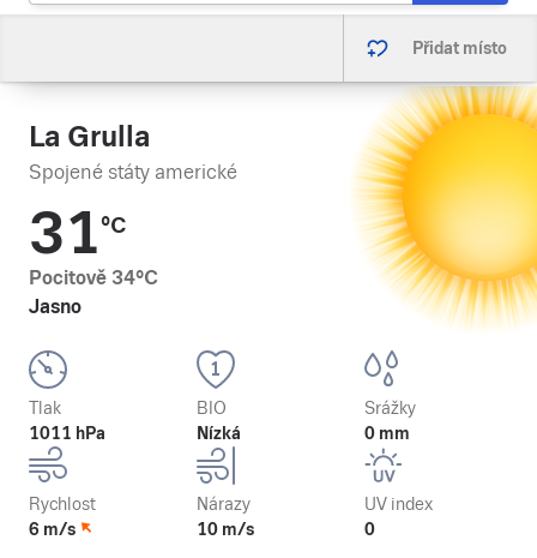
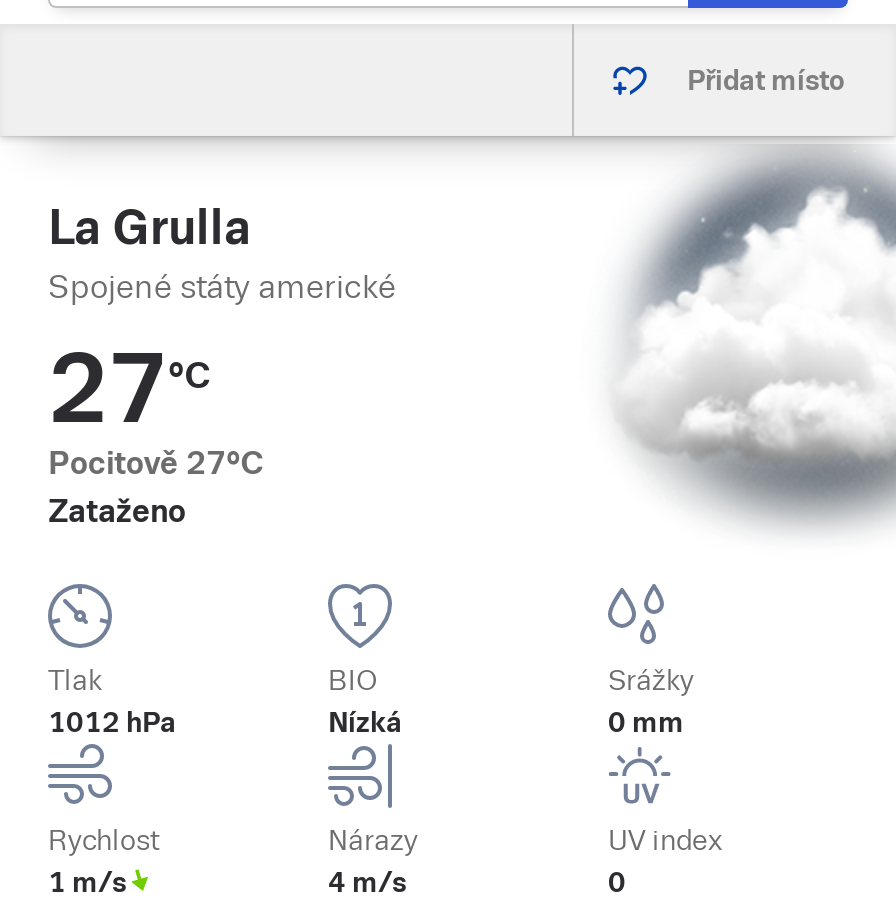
[356,86,533,319] [image] -> [592,144,890,536] [image]
[29,200,158,318] 31°C | Pocitově 34°C | Jasno -> [48,334,264,530] 27°C | Pocitově 27°C | Zataženo
[29,424,105,443] 1011 hPa -> [48,706,176,738] 1012 hPa
[29,520,76,539] 6 m/s -> [48,866,126,898] 1 m/s
[197,520,254,539] 10 m/s -> [328,866,406,898] 4 m/s

